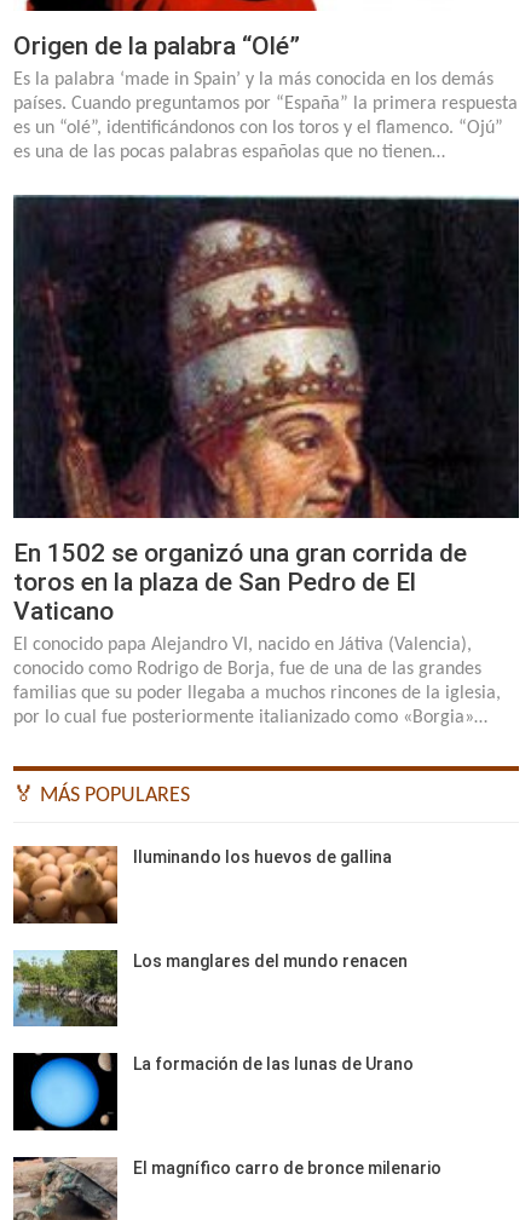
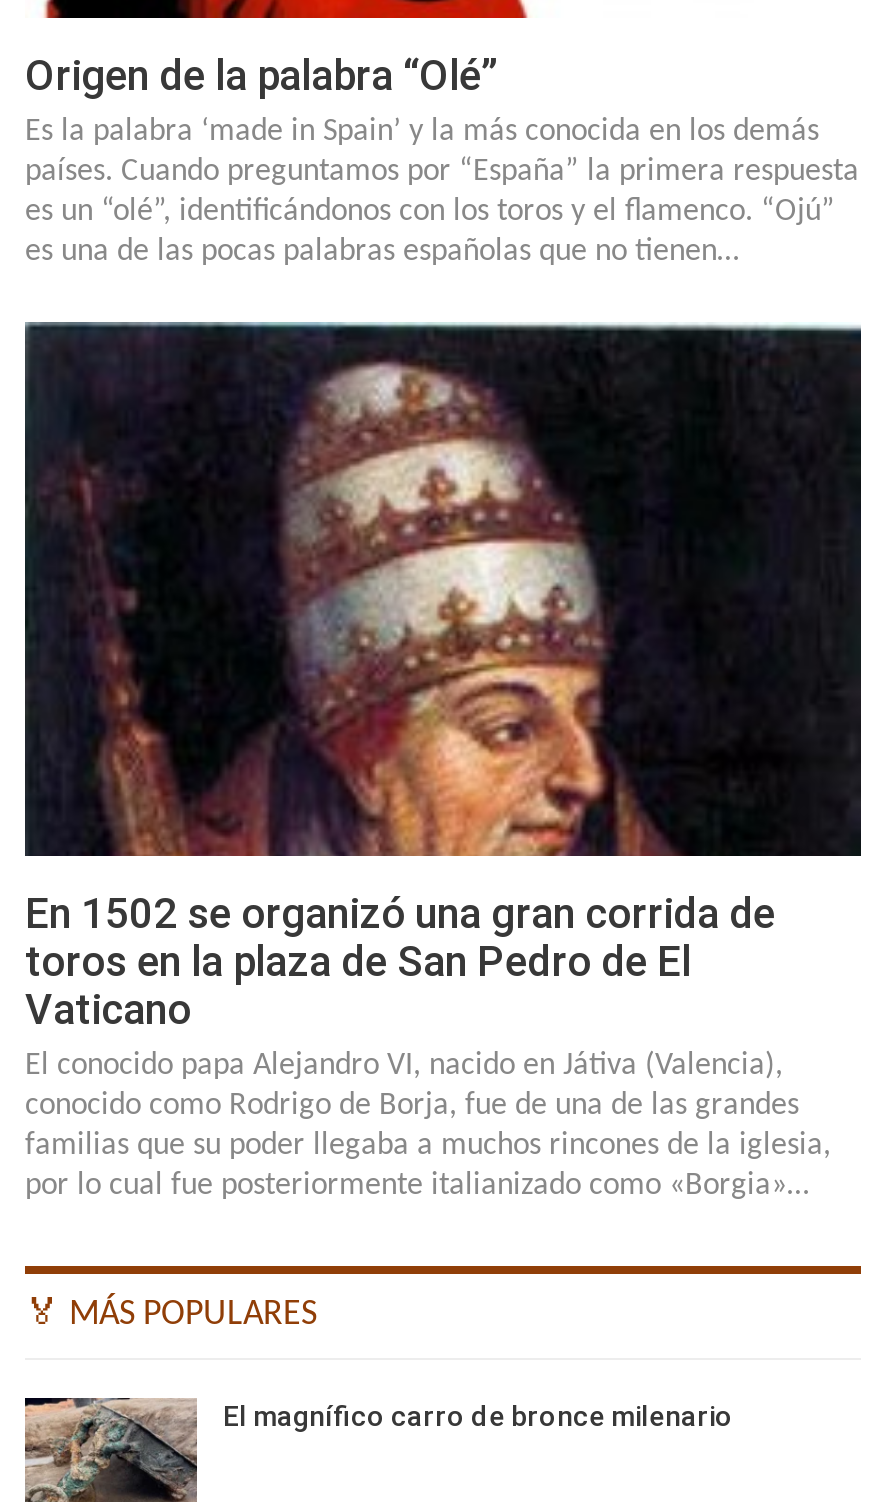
[13,845,392,925] [image] | Iluminando los huevos de gallina -> none
[12,949,408,1028] [image] | Los manglares del mundo renacen -> none
[15,1052,414,1132] [image] | La formación de las lunas de Urano -> none

